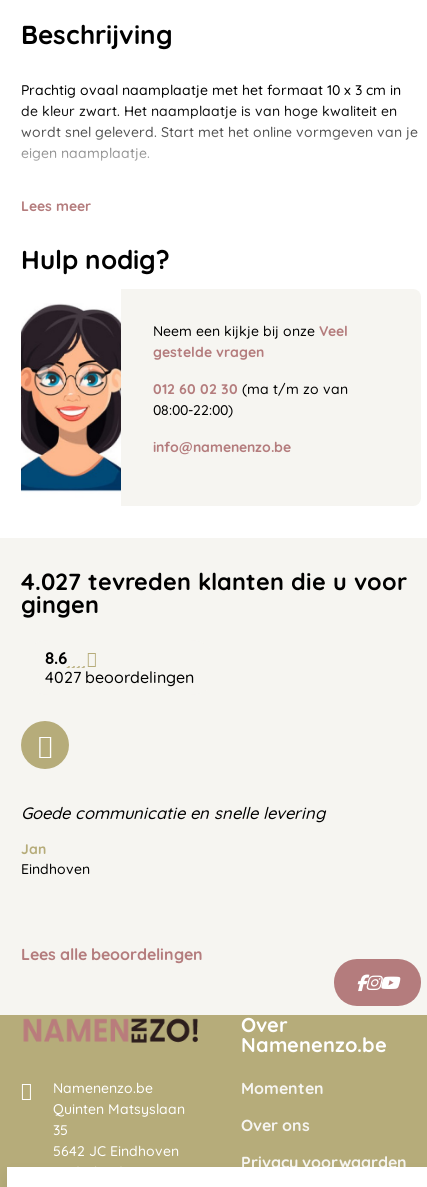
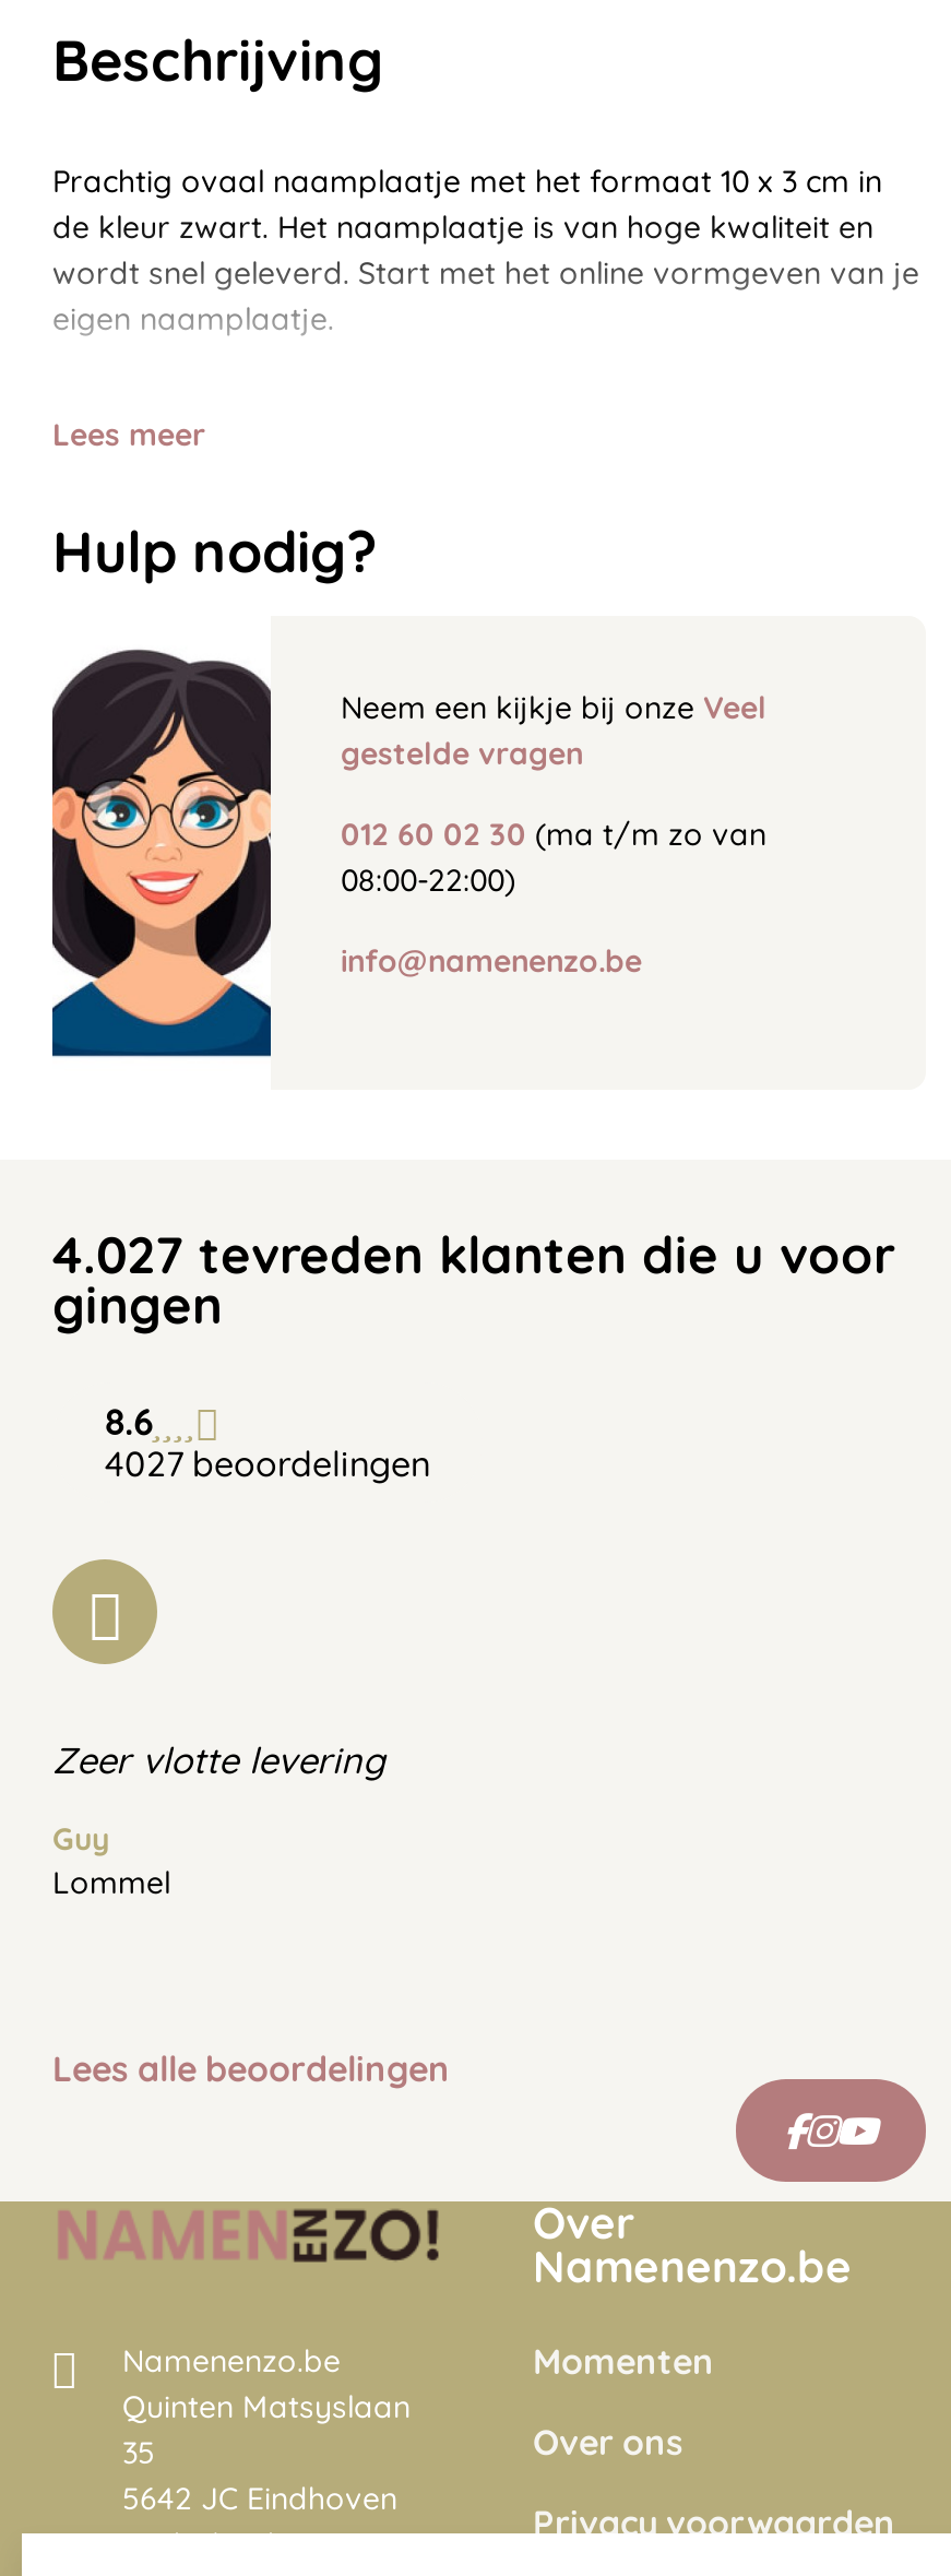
[21,802,325,823] Goede communicatie en snelle levering -> [52,1737,384,1783] Zeer vlotte levering
[21,840,90,878] Jan | Eindhoven -> [52,1820,170,1903] Guy | Lommel

